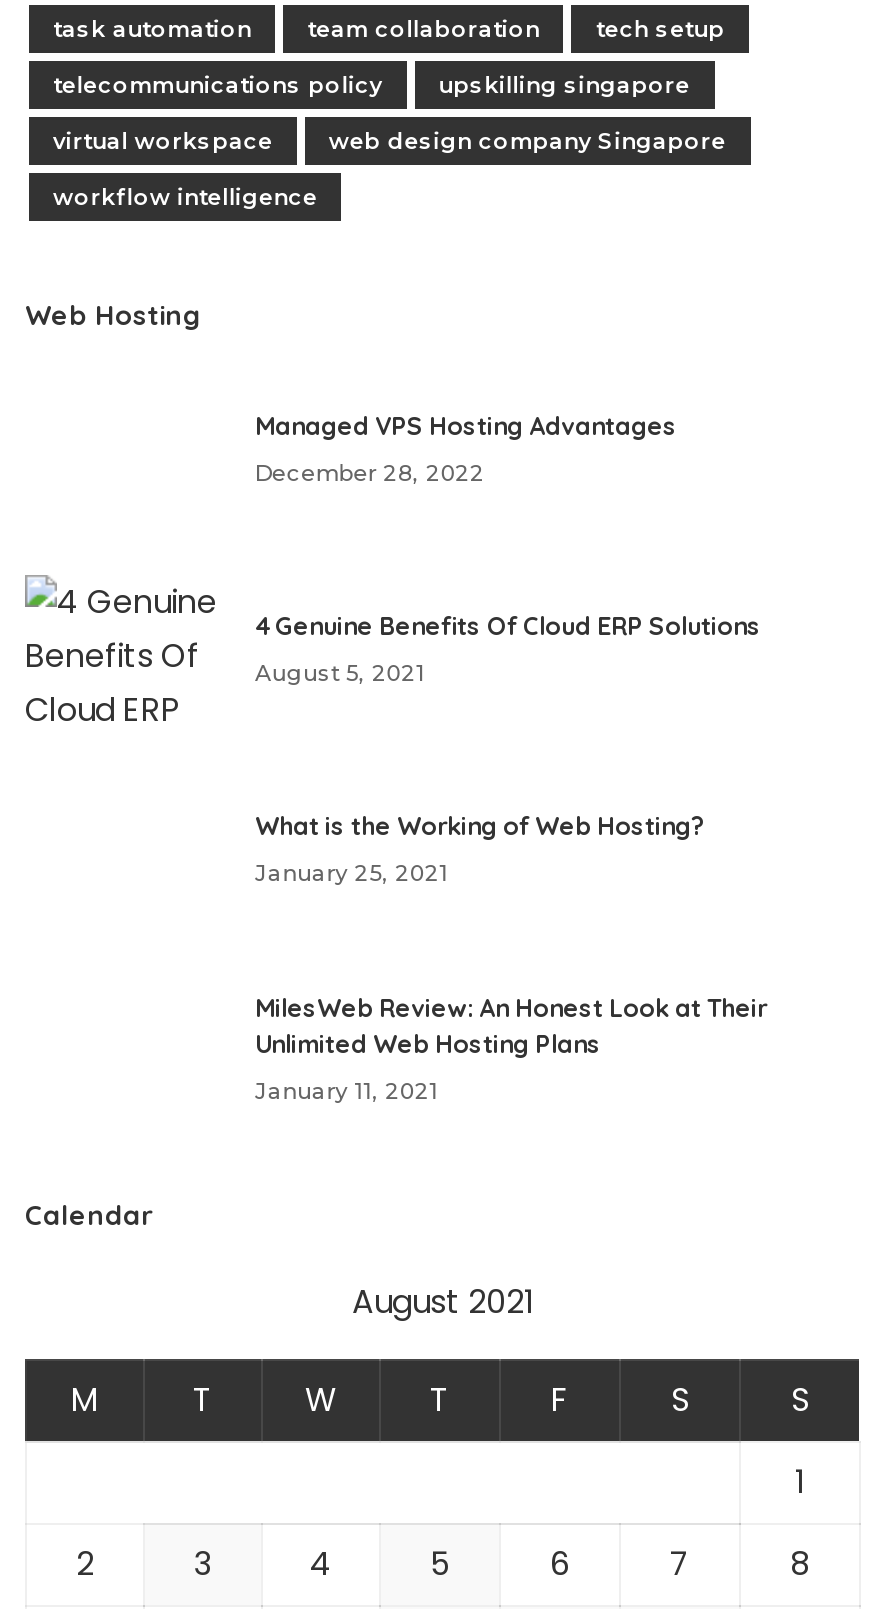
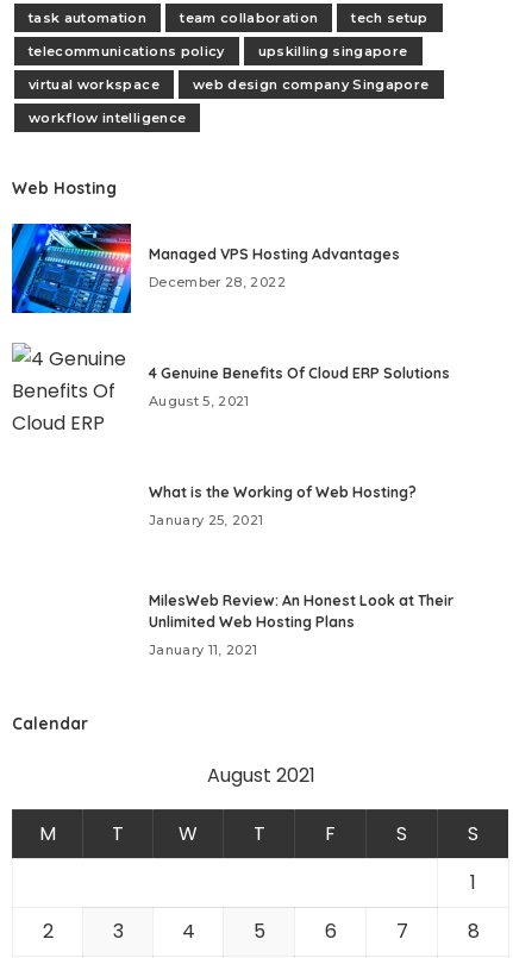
none -> [11,223,132,314] [image]

